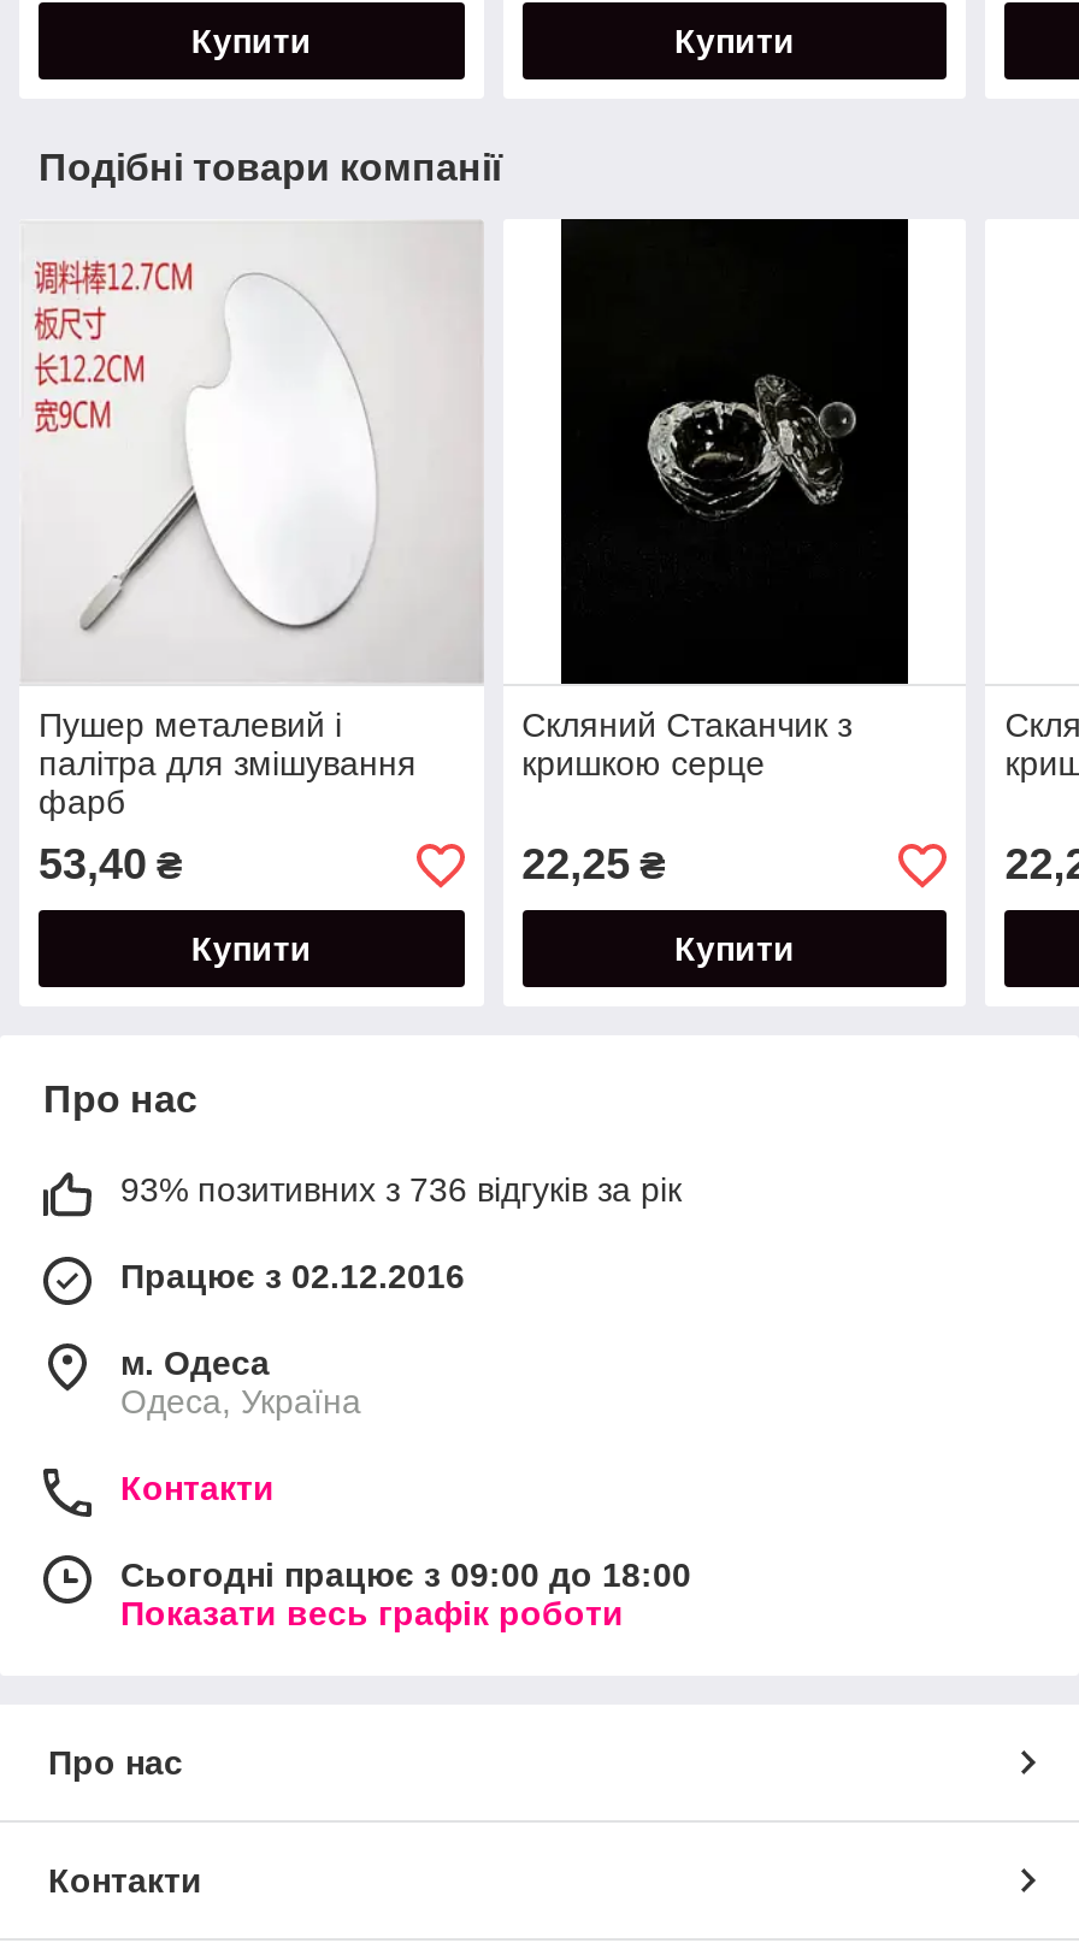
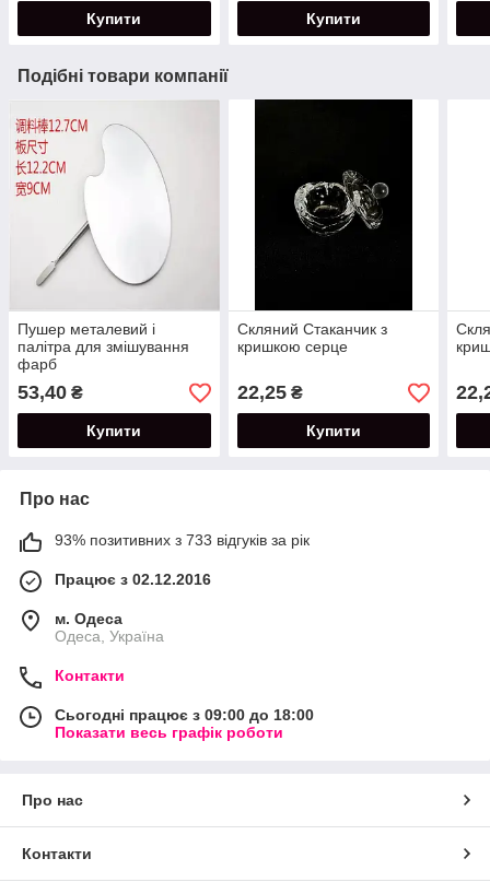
[120,1170,682,1209] 93% позитивних з 736 відгуків за рік -> [55,531,310,549] 93% позитивних з 733 відгуків за рік

